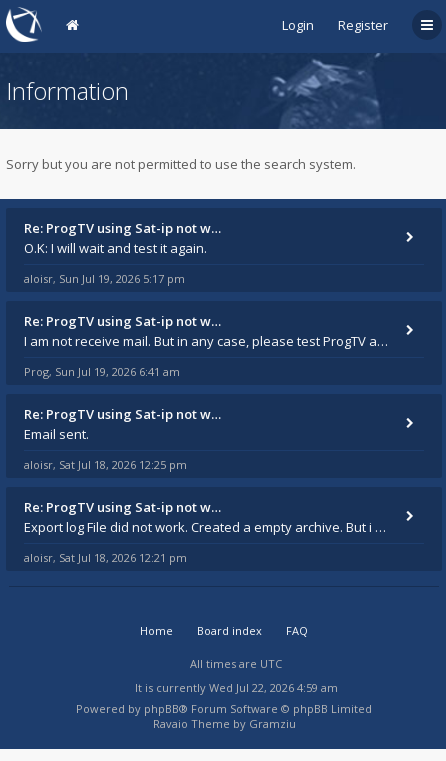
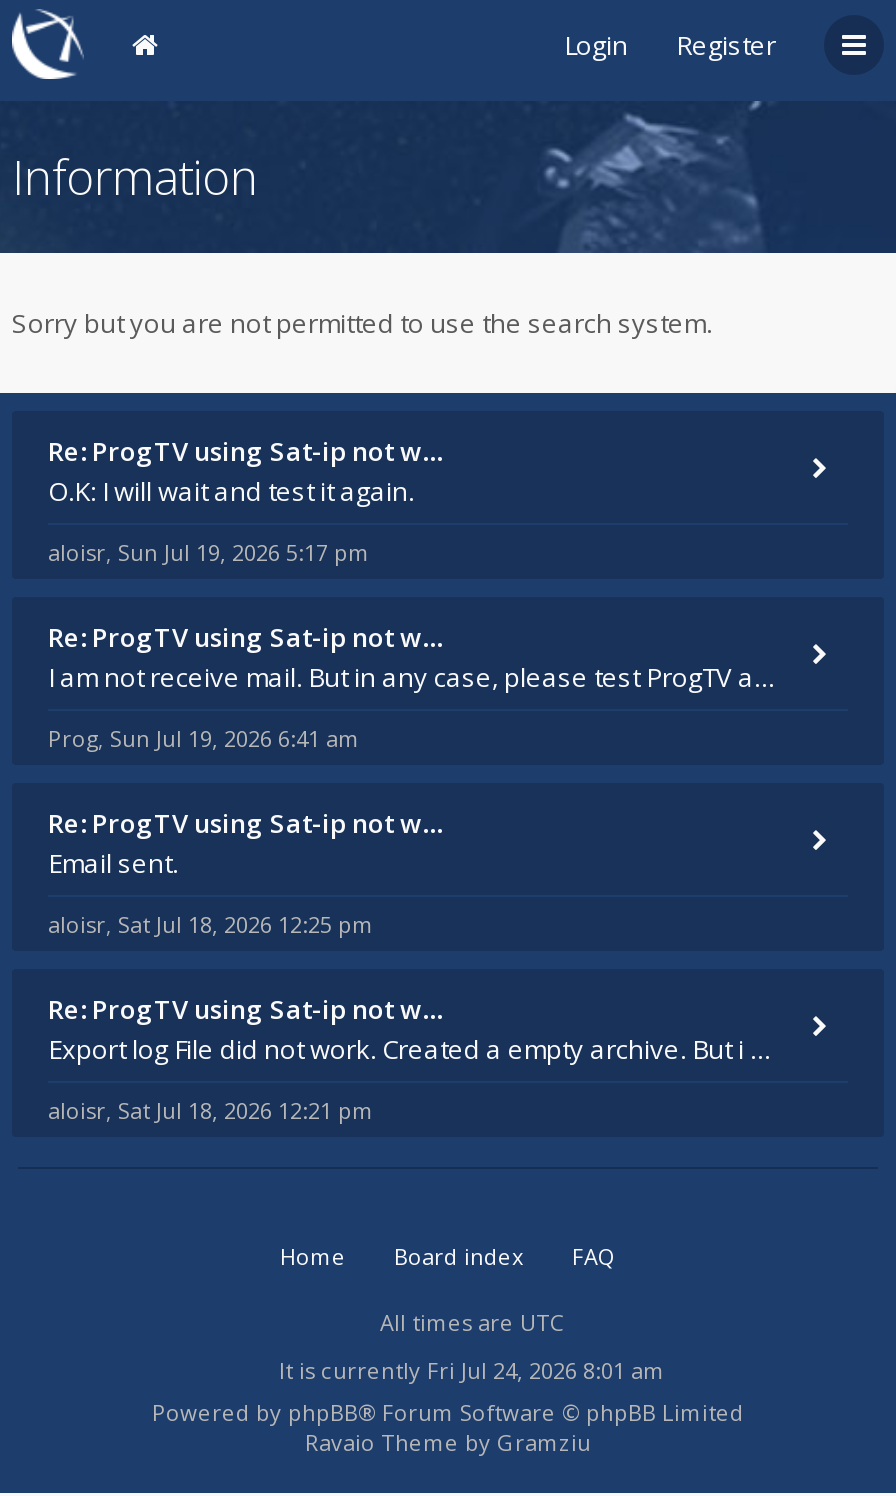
[134,680,337,695] It is currently Wed Jul 22, 2026 4:59 am -> [279,1355,665,1385] It is currently Fri Jul 24, 2026 8:01 am

